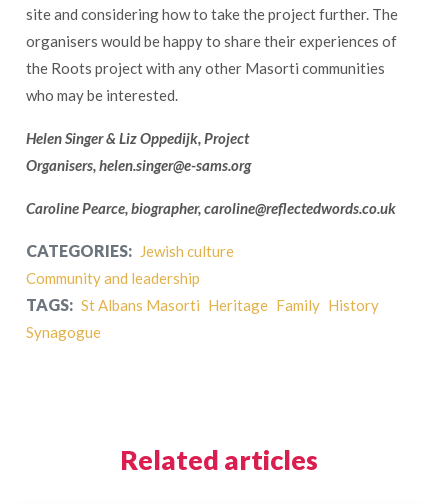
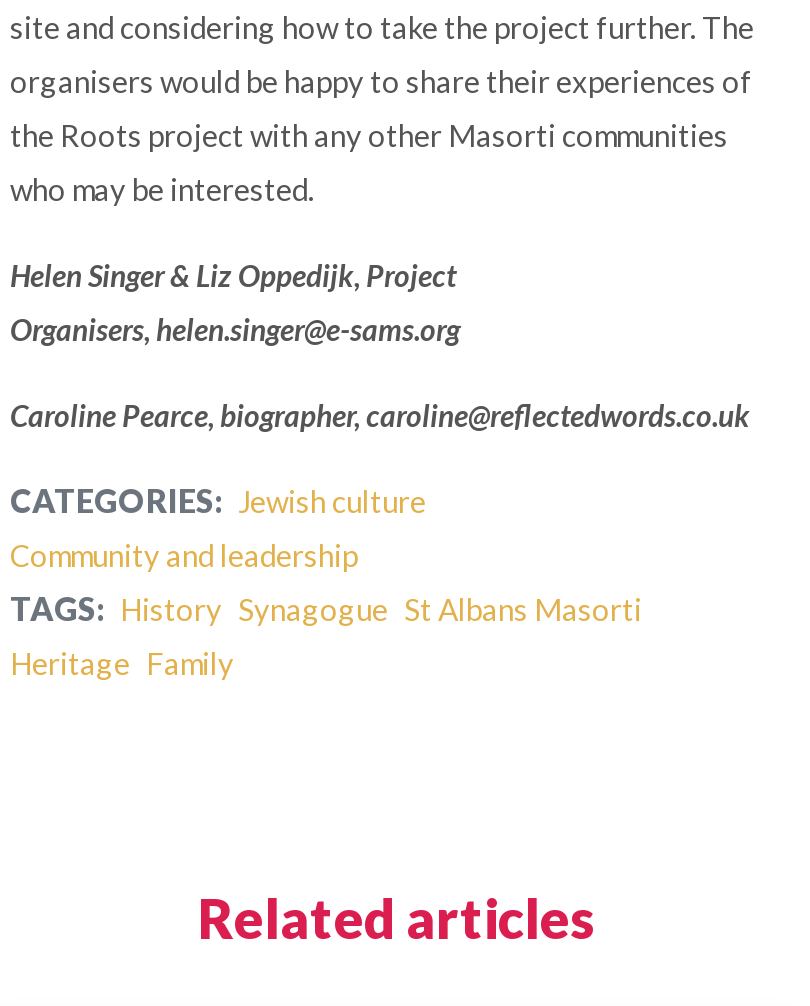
[26,295,379,314] TAGS: St Albans Masorti Heritage Family History -> [10,590,642,628] TAGS: History Synagogue St Albans Masorti
[26,323,101,341] Synagogue -> [10,646,234,682] Heritage Family

